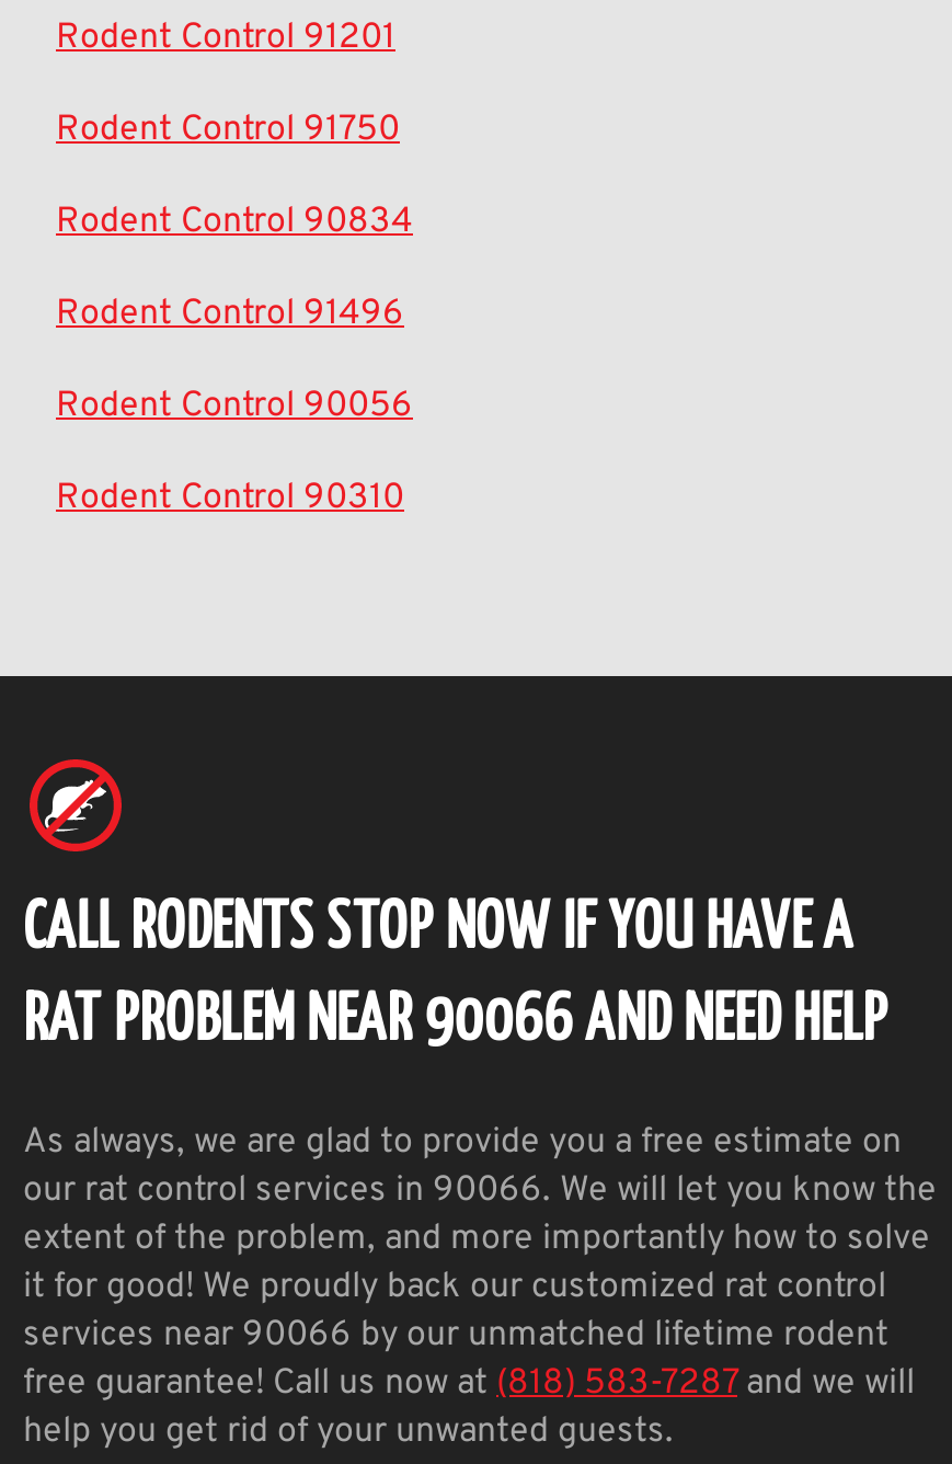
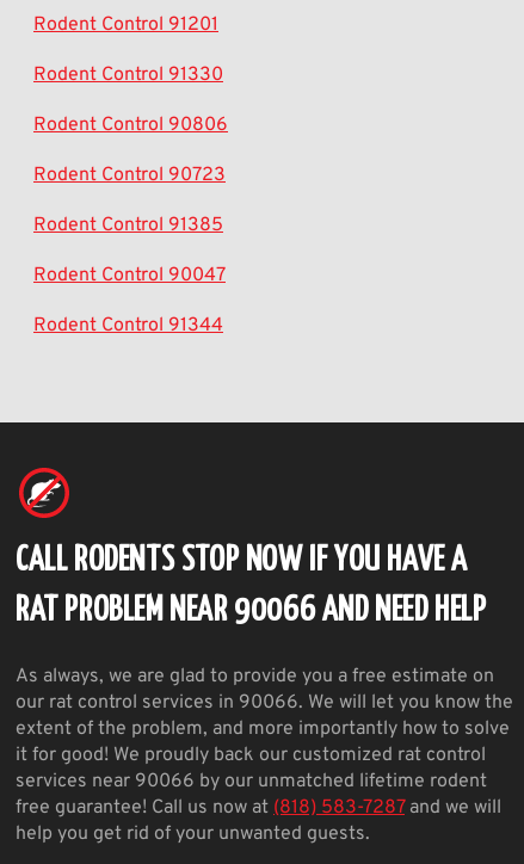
[56,109,413,521] Rodent Control 91750 | Rodent Control 90834 | Rodent Control 91496 | Rodent Control 90056 | Rodent Control 90310 -> [33,64,228,338] Rodent Control 91330 | Rodent Control 90806 | Rodent Control 90723 | Rodent Control 91385 | Rodent Control 90047 | Rodent Control 91344

